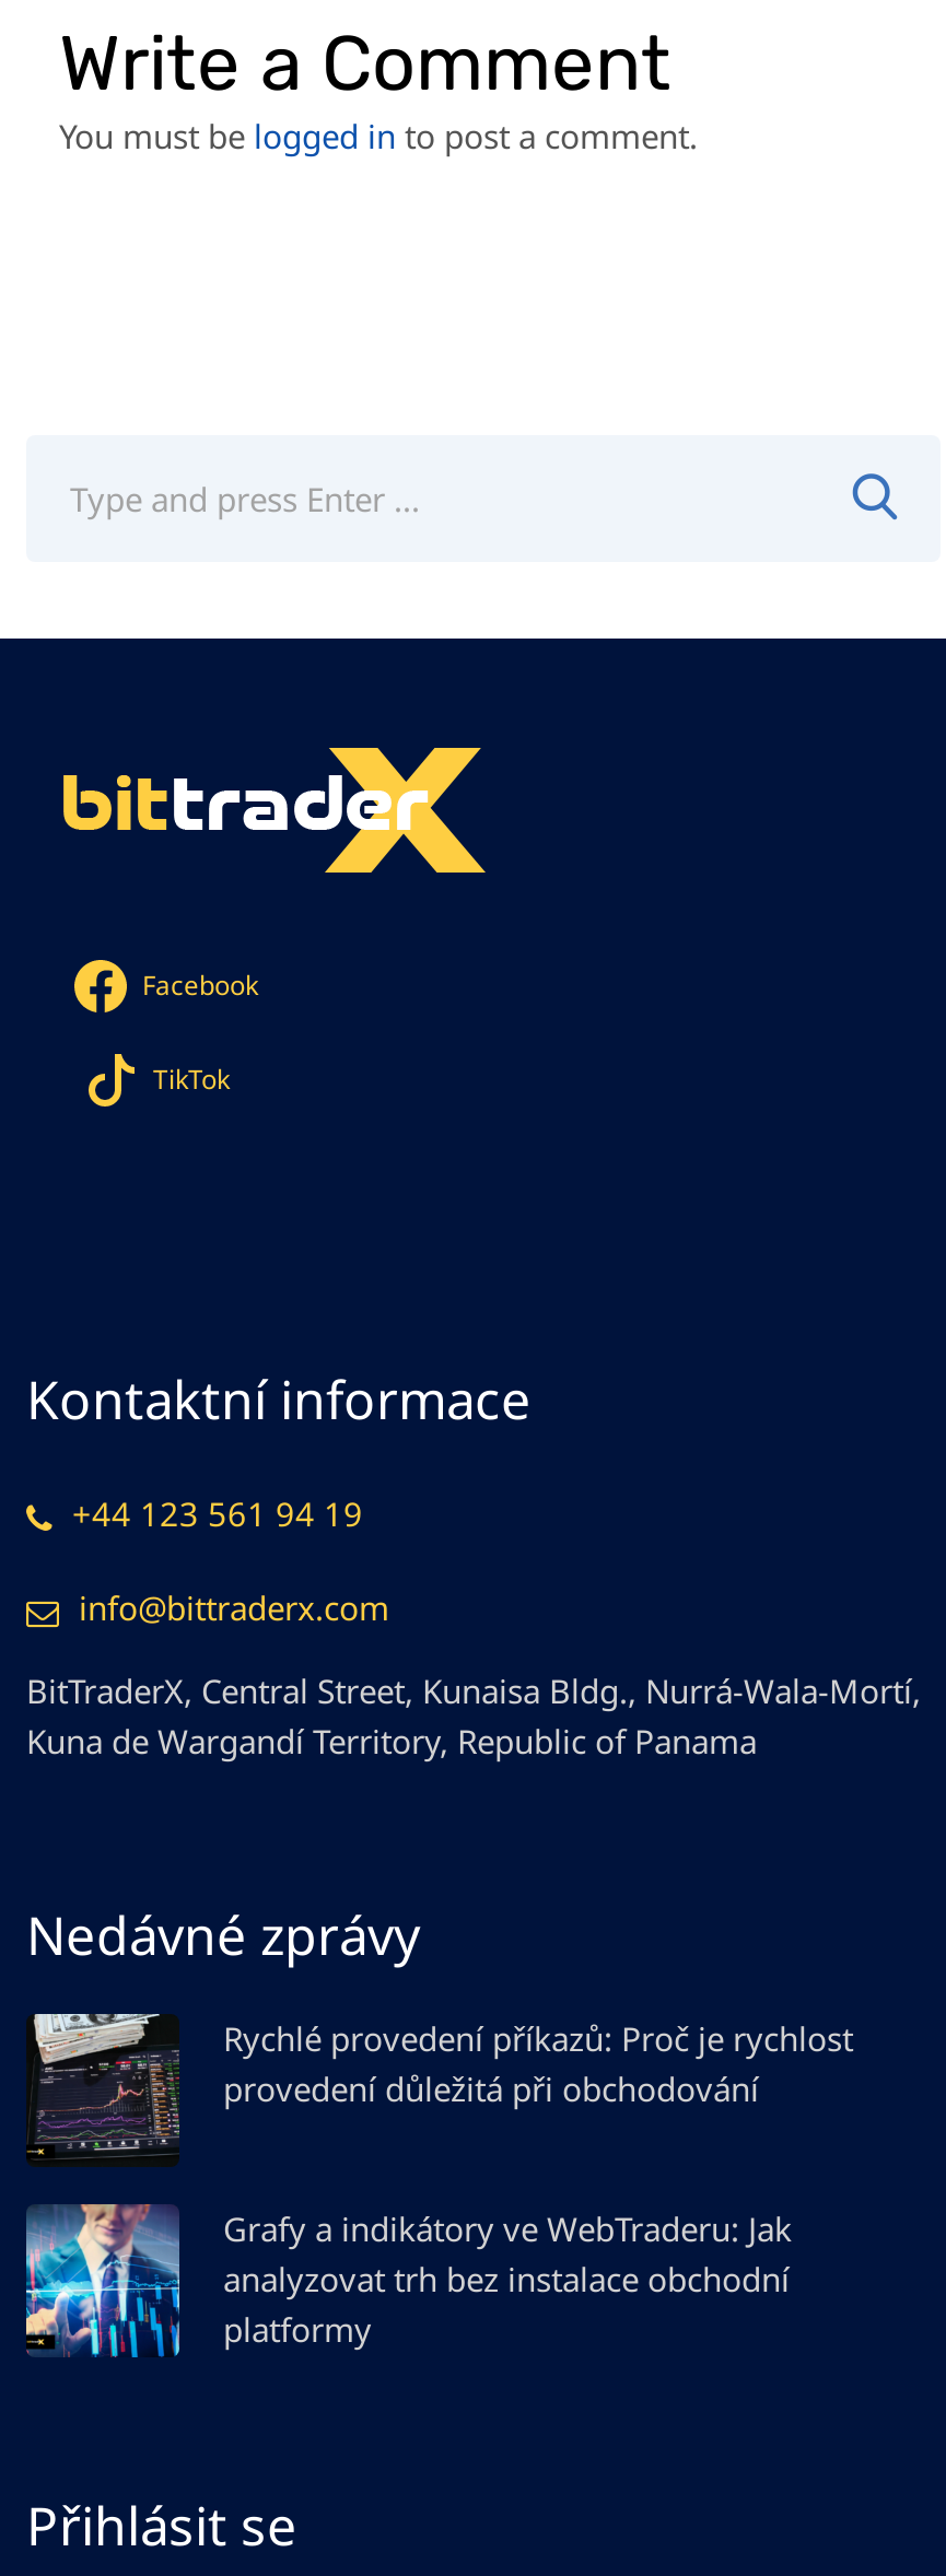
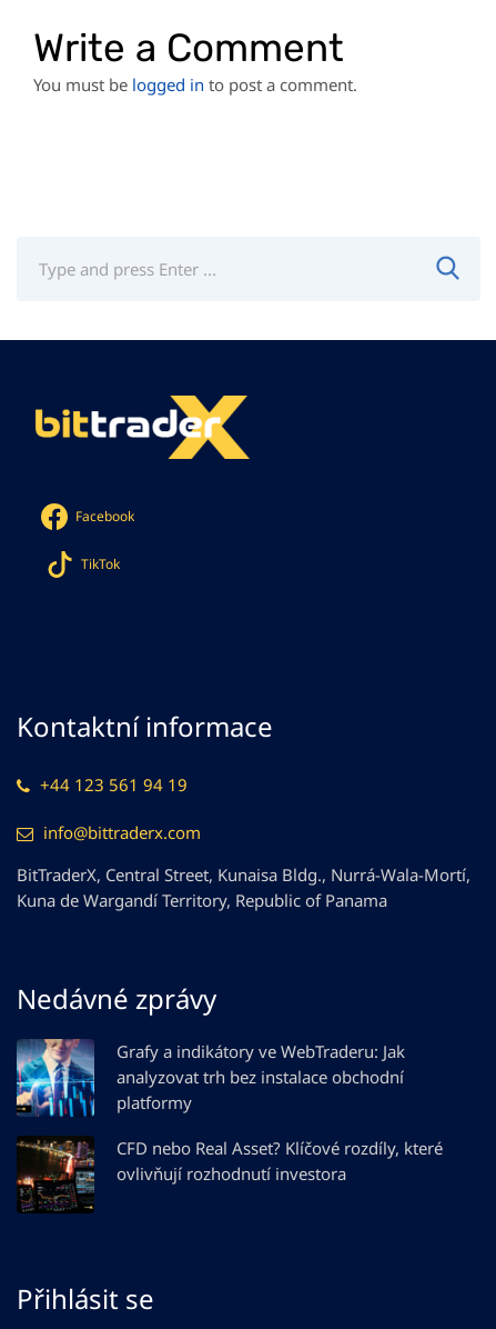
[26,2012,853,2167] [image] | Rychlé provedení příkazů: Proč je rychlost | provedení důležitá při obchodování -> none
moved [22,2202,792,2362] -> [14,1037,405,1118]: [image] | Grafy a indikátory ve WebTraderu: Jak | analyzovat trh bez instalace obchodní | platformy
none -> [17,1136,443,1213] [image] | CFD nebo Real Asset? Klíčové rozdíly, které | ovlivňují rozhodnutí investora

